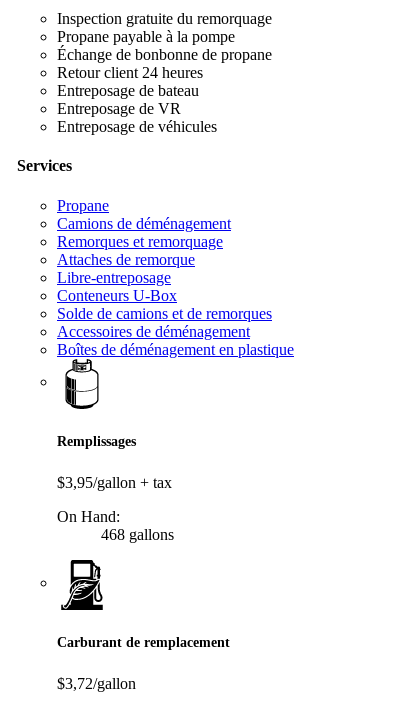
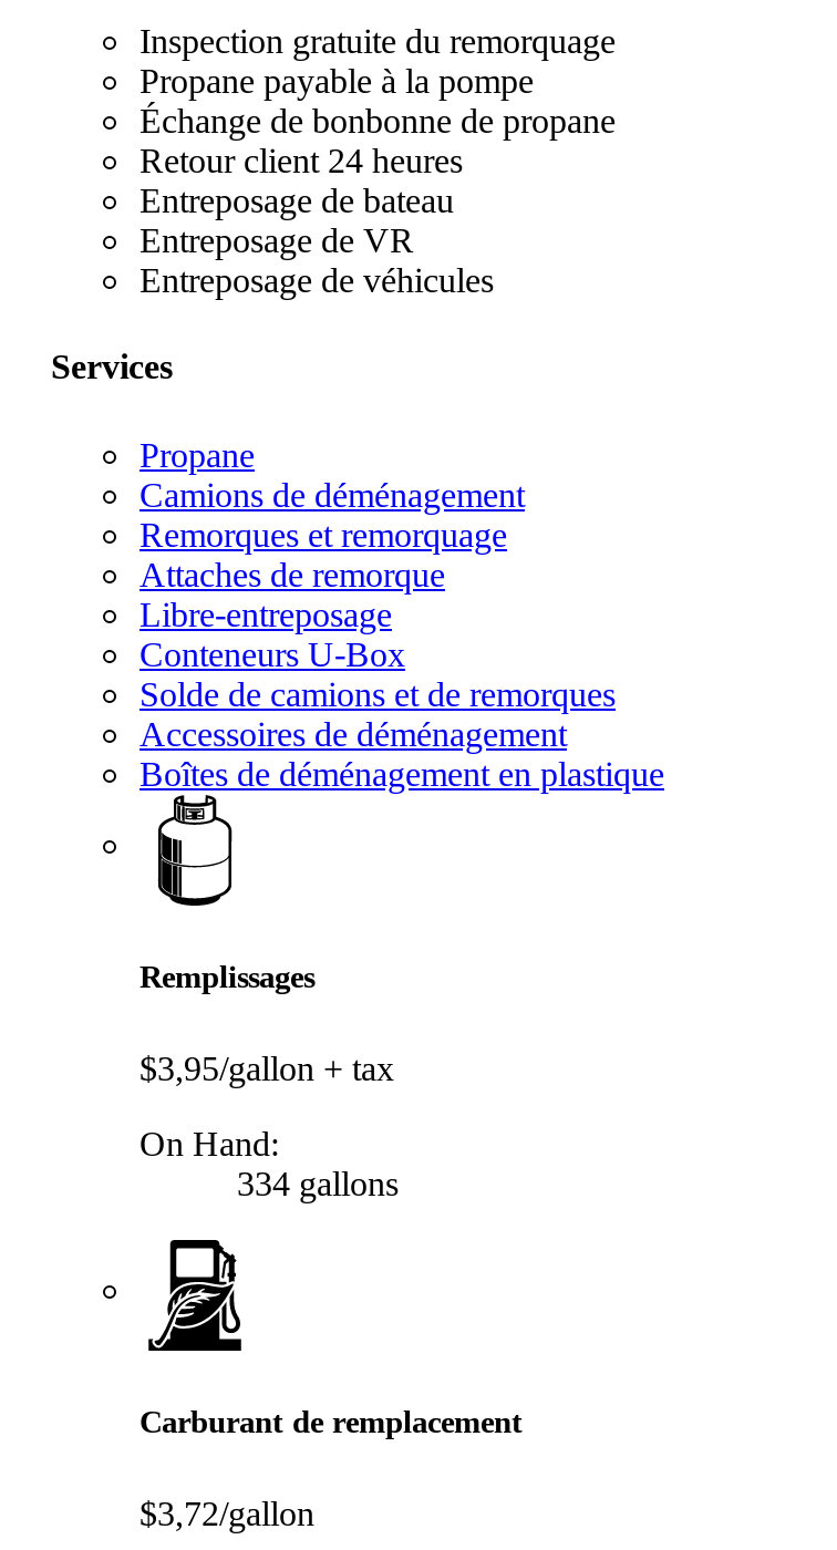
[97,526,174,543] 468 gallons -> [228,1164,399,1202] 334 gallons

